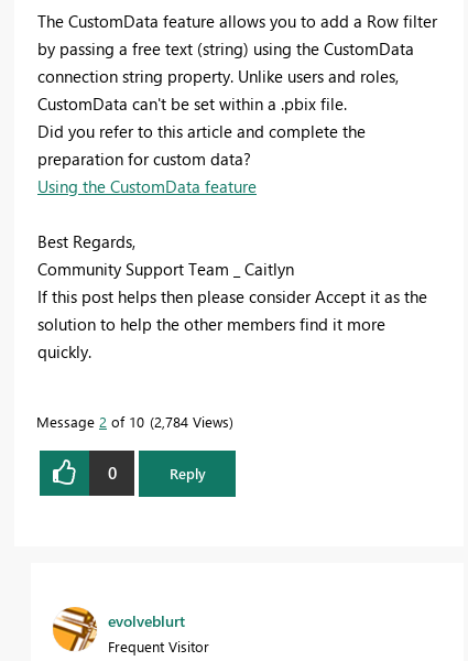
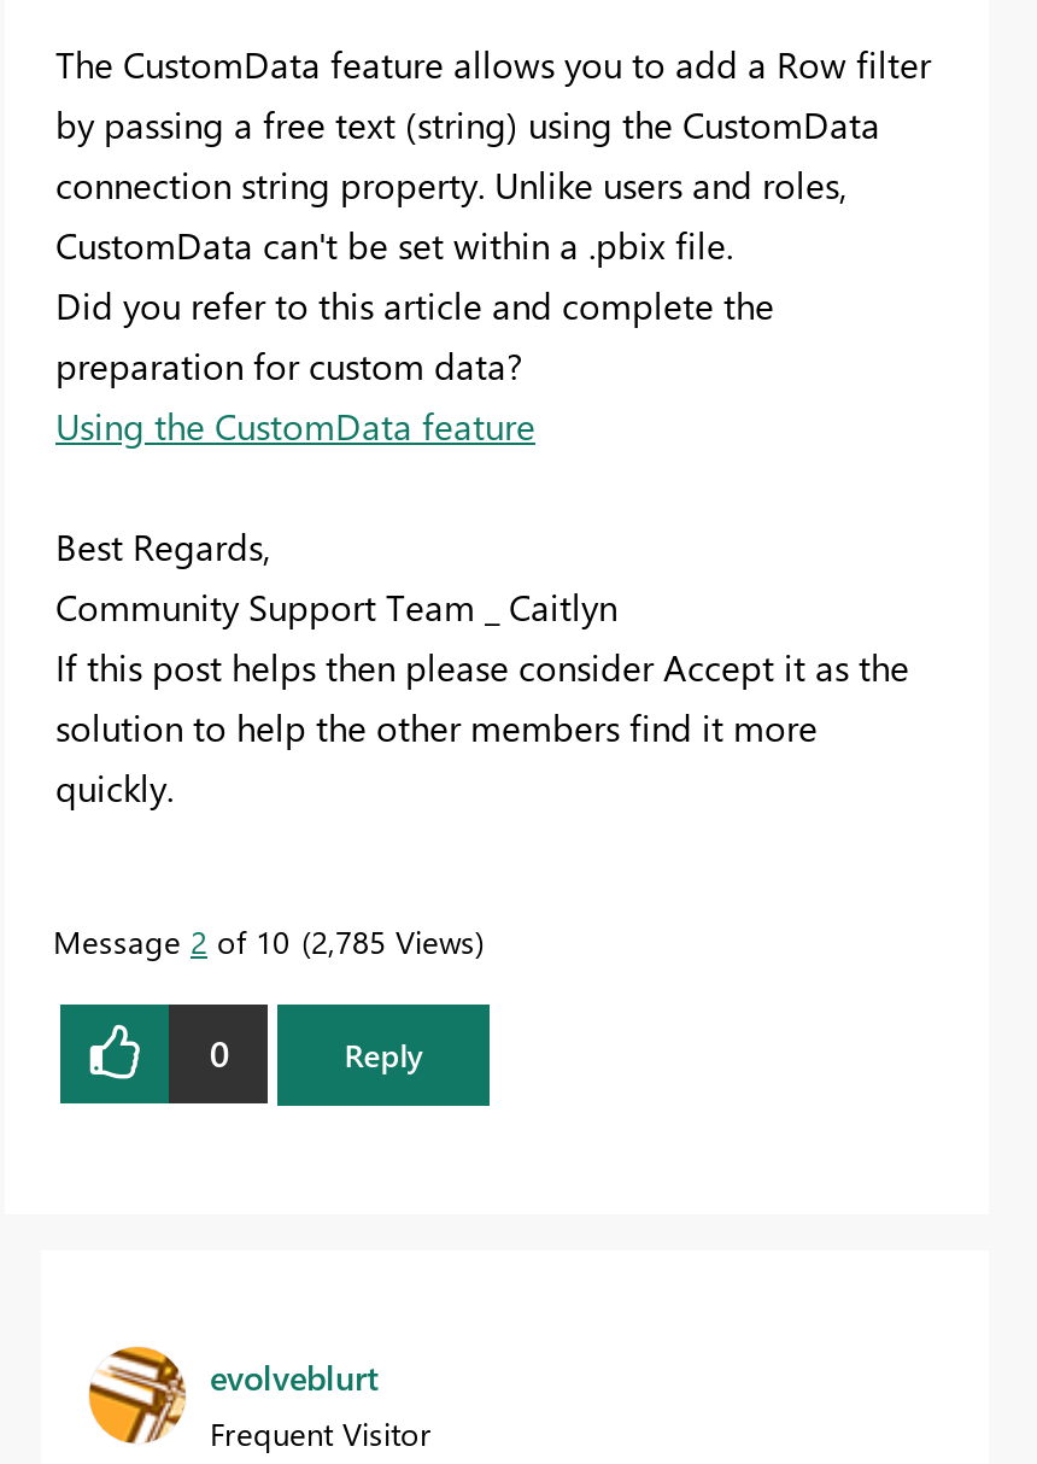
[36,412,229,431] Message 2 of 10 2,784 Views -> [53,920,475,961] Message 2 of 10 2,785 Views

